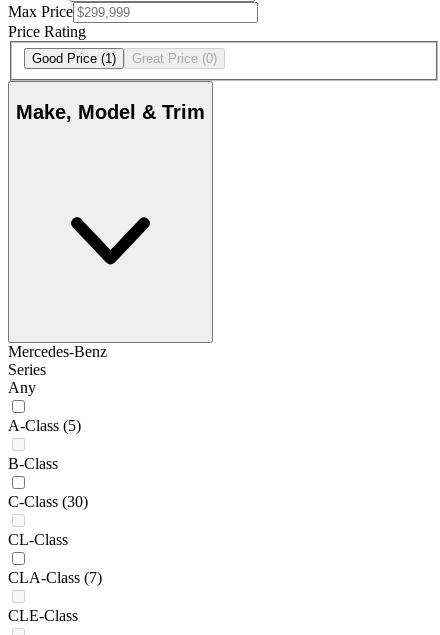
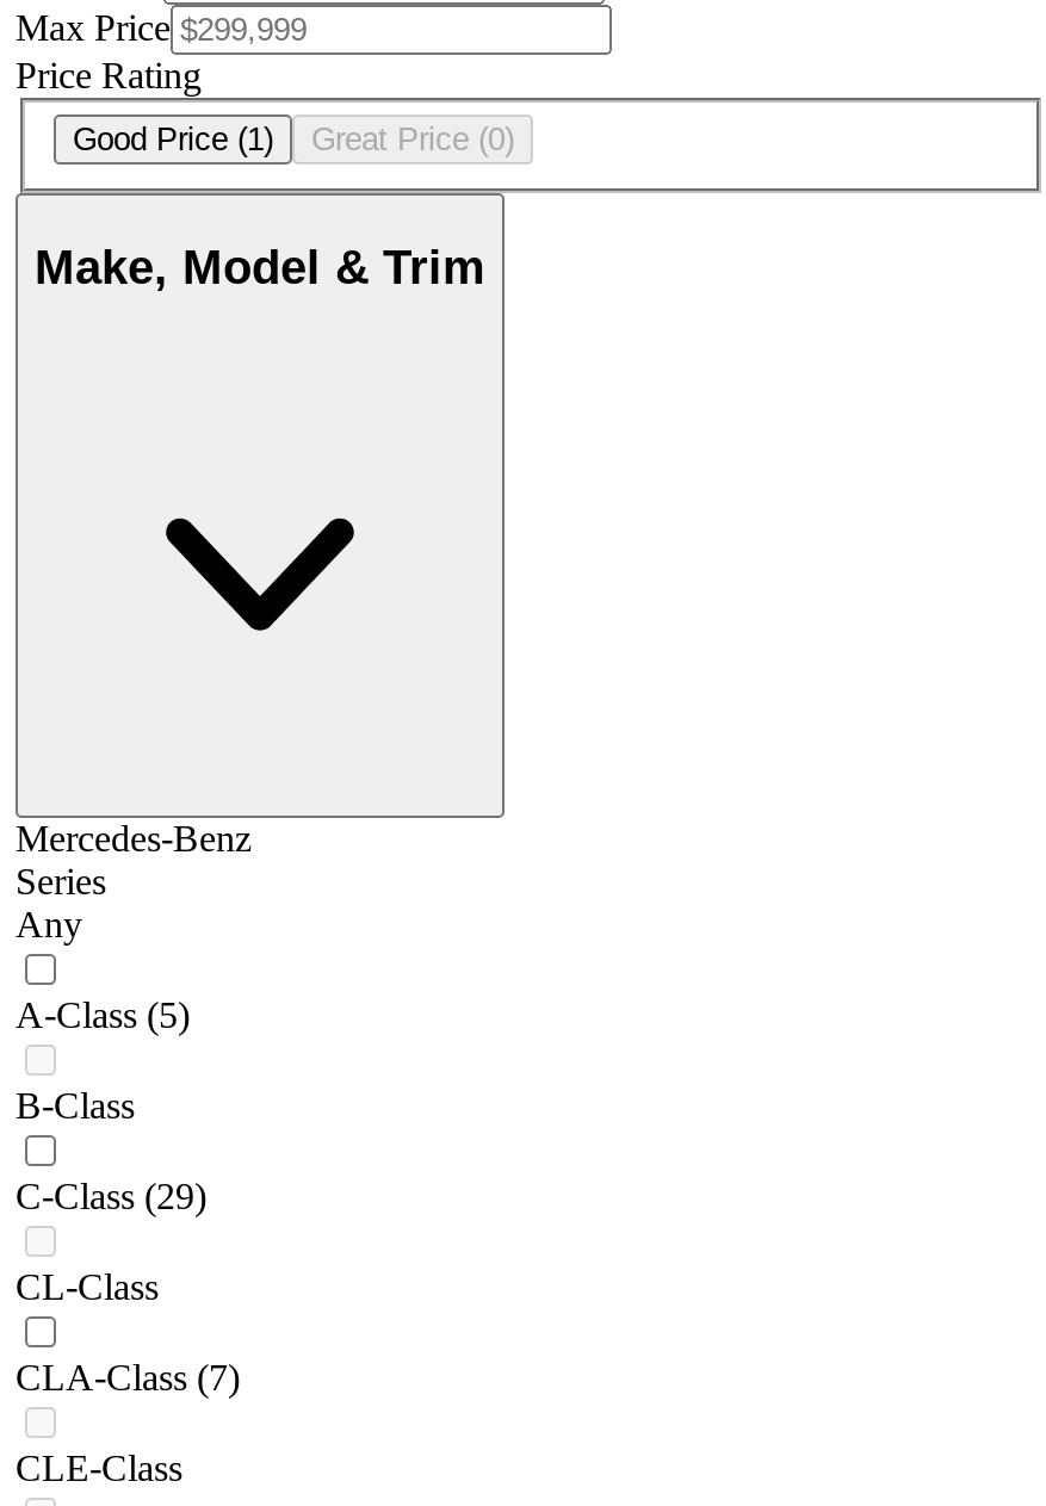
[8,493,88,510] C-Class (30) -> [16,1177,206,1217] C-Class (29)

